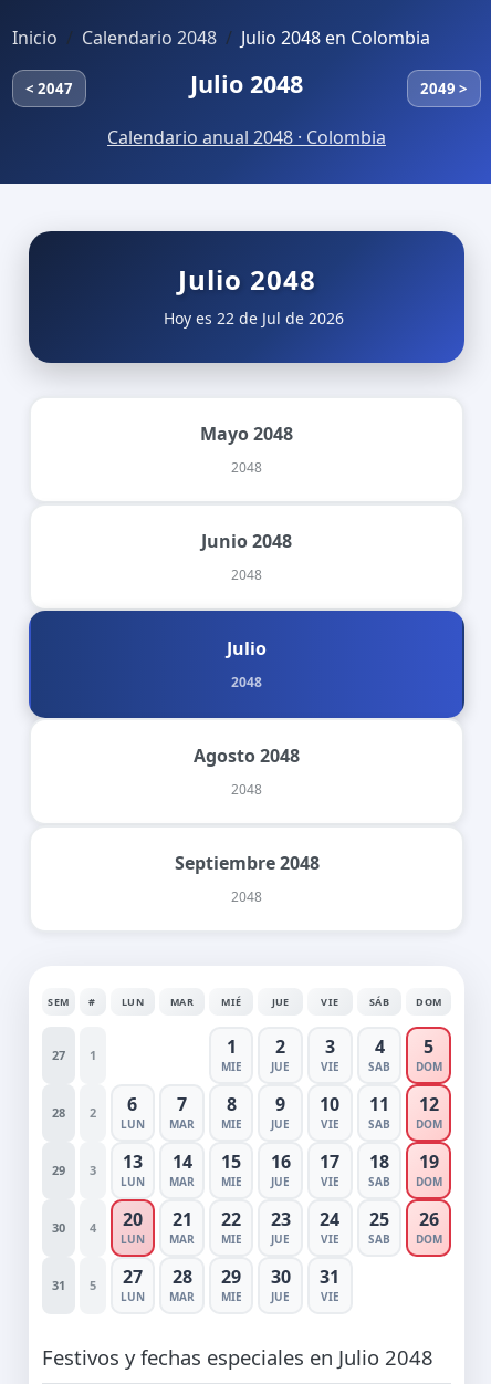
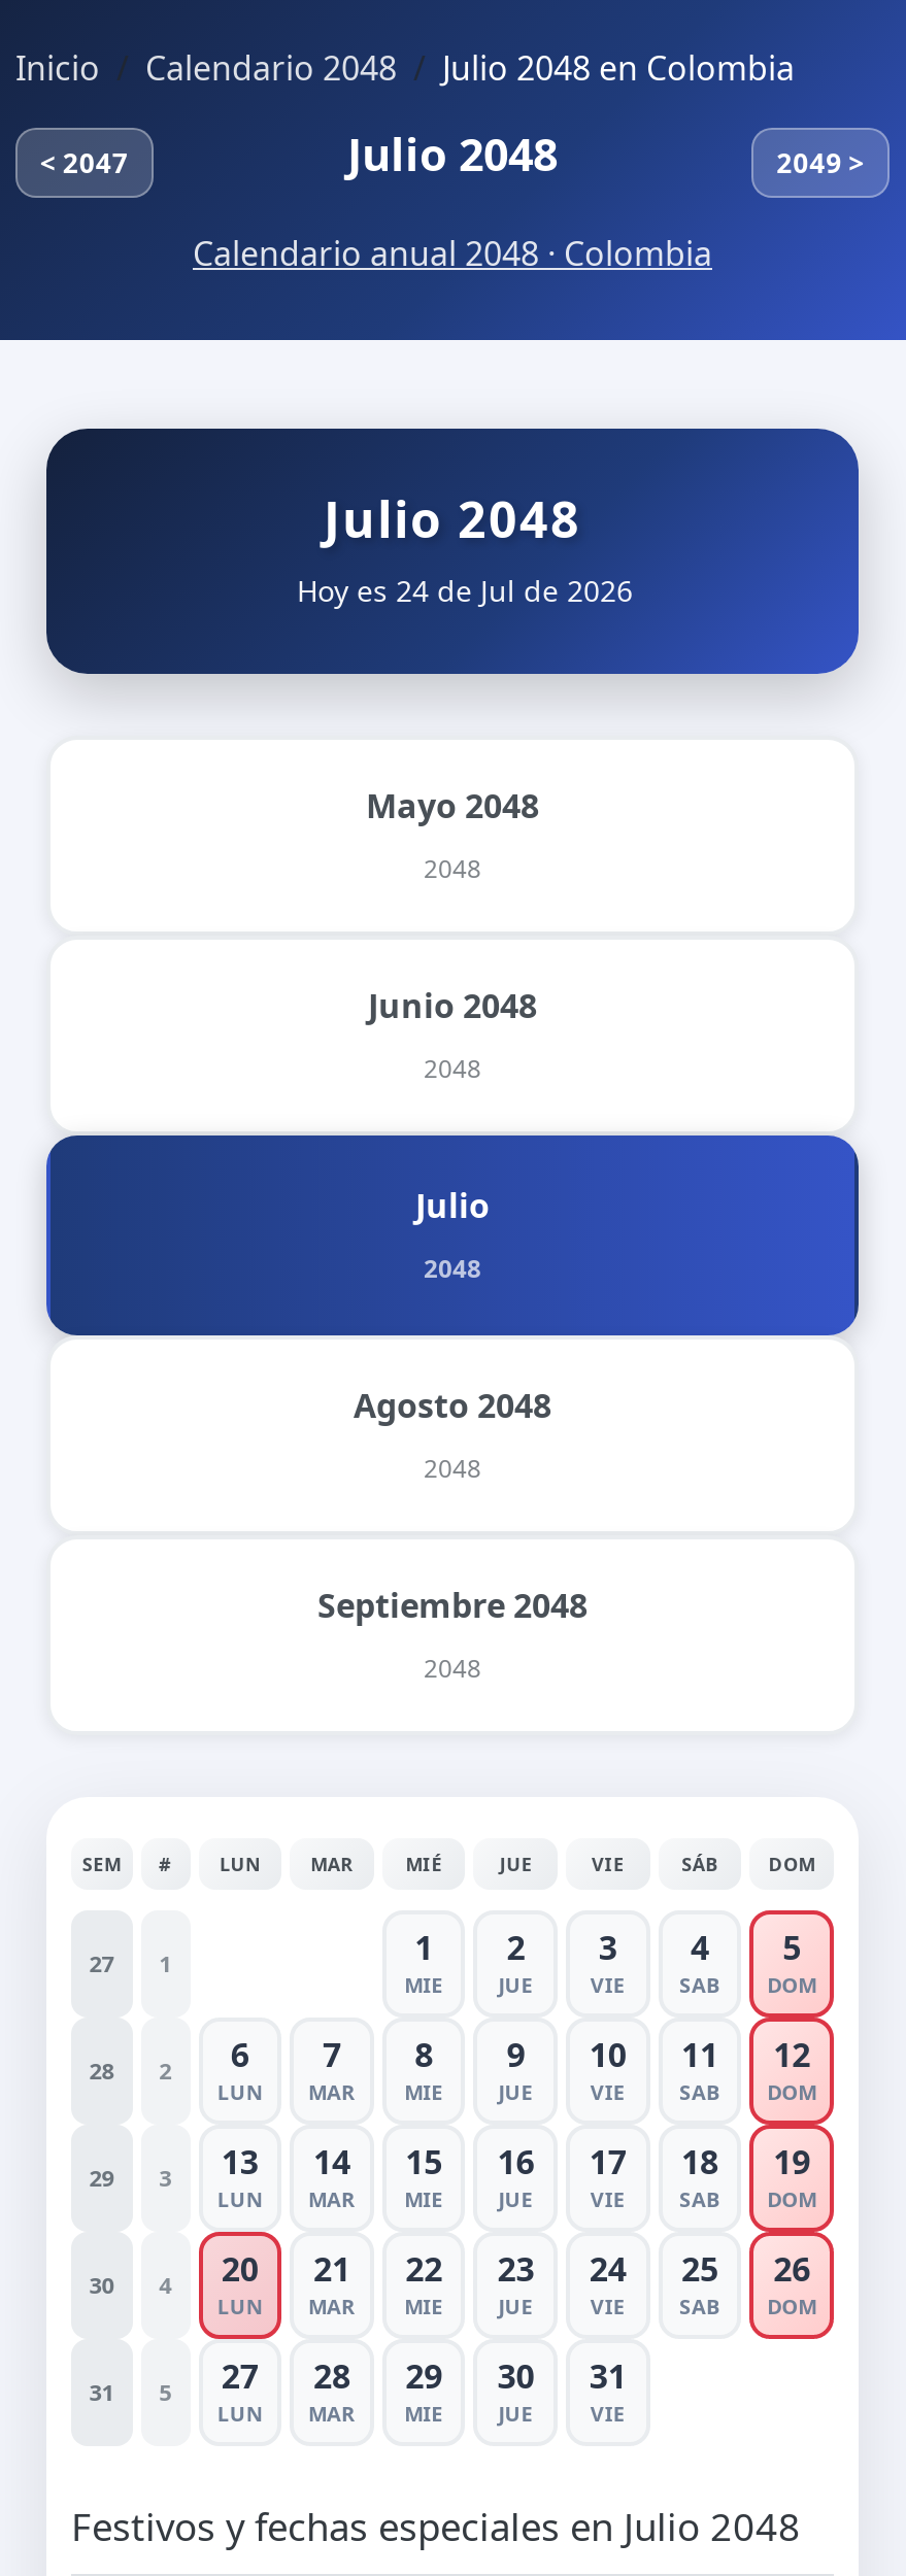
[159,308,343,329] Hoy es 22 de Jul de 2026 -> [289,571,633,610] Hoy es 24 de Jul de 2026

